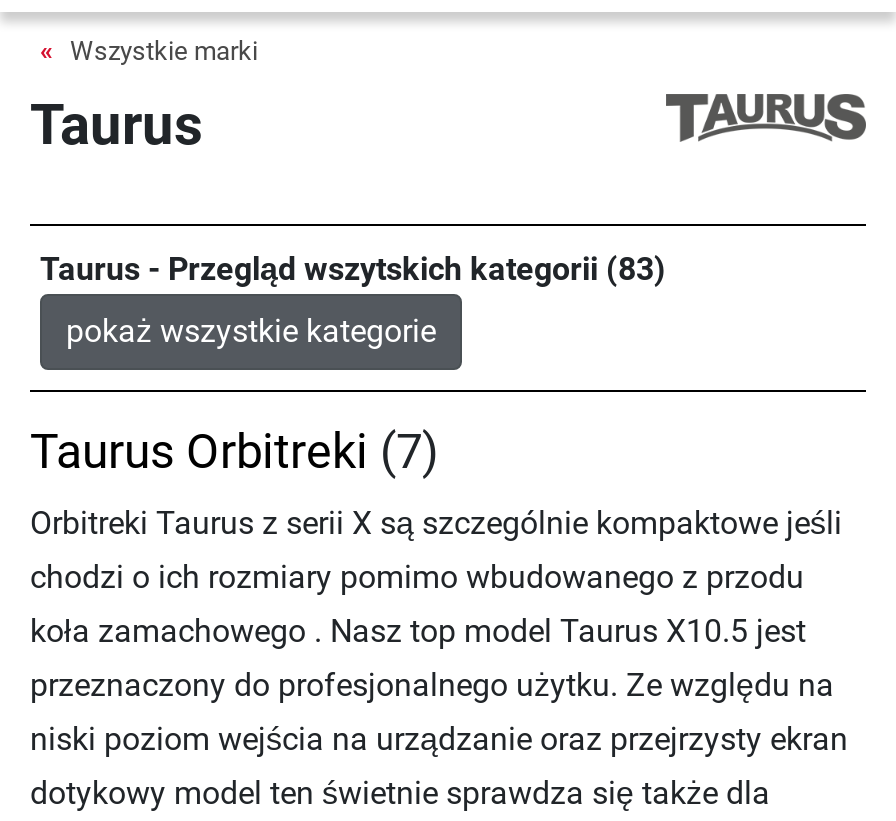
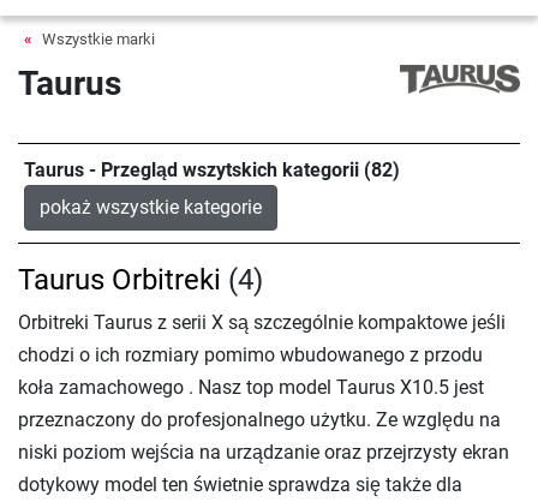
[40,250,666,288] Taurus - Przegląd wszytskich kategorii (83) -> [24,159,400,181] Taurus - Przegląd wszytskich kategorii (82)
[30,424,438,480] Taurus Orbitreki (7) -> [18,263,263,297] Taurus Orbitreki (4)

